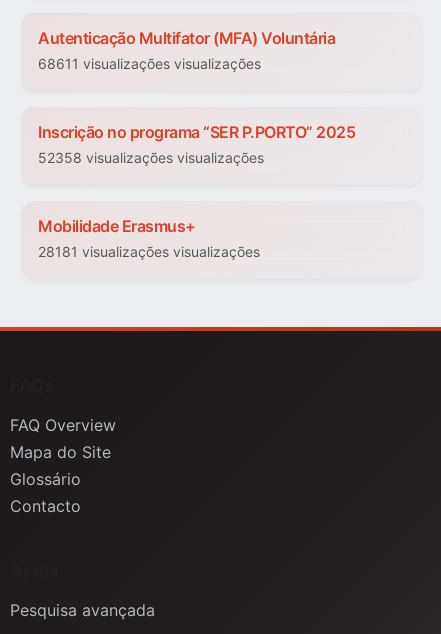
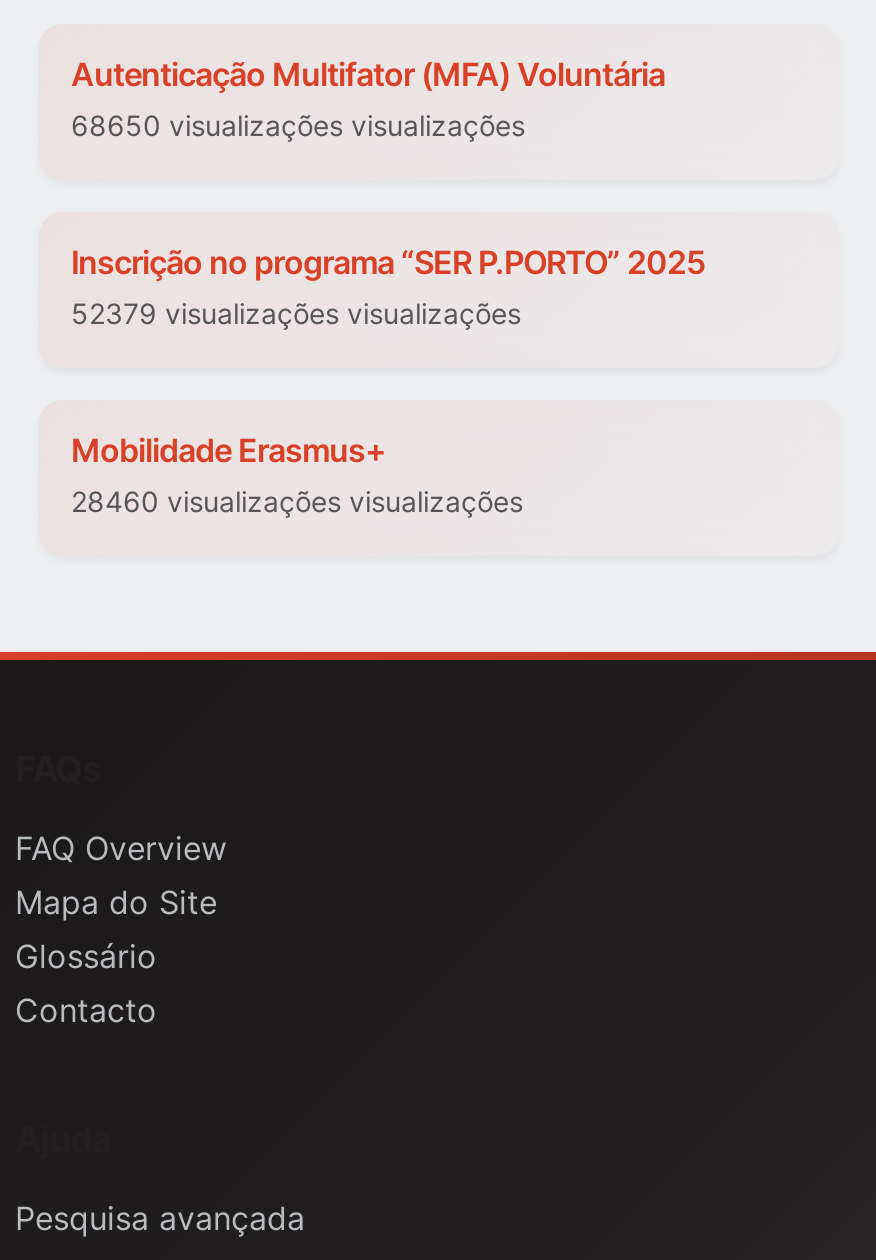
[38,55,261,72] 68611 visualizações visualizações -> [71,109,525,143] 68650 visualizações visualizações
[38,149,264,166] 52358 visualizações visualizações -> [71,297,521,331] 52379 visualizações visualizações
[38,243,260,260] 28181 visualizações visualizações -> [71,485,523,519] 28460 visualizações visualizações

